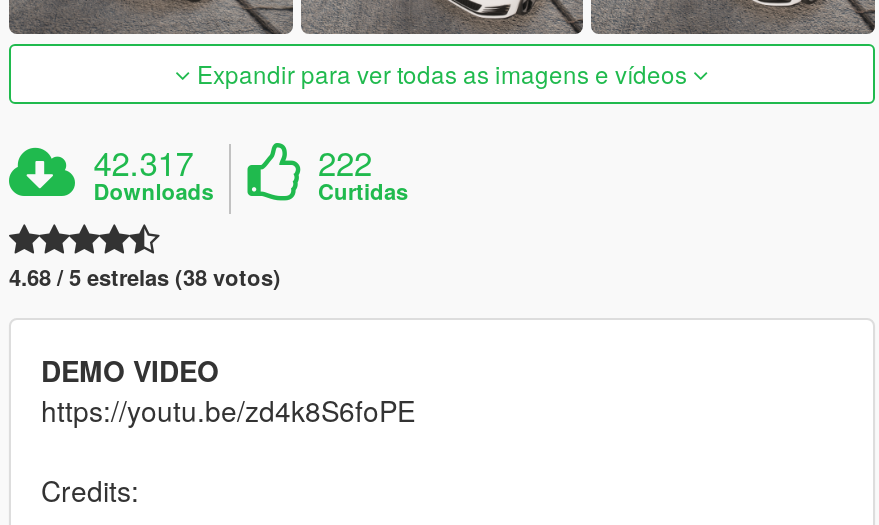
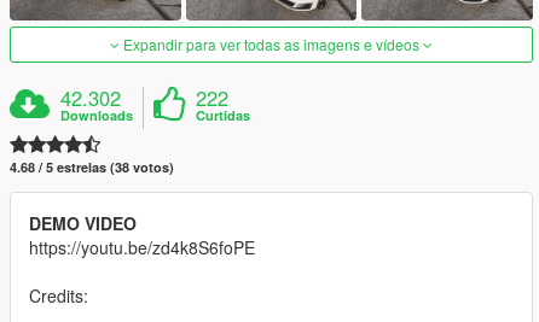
[93,138,193,186] 42.317 -> [61,83,121,112] 42.302

